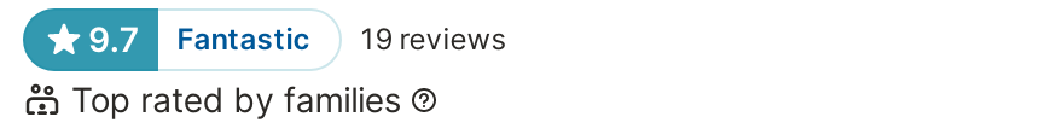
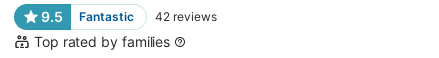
[88,19,138,60] 9.7 -> [41,8,63,25] 9.5
[361,21,506,58] 19 reviews -> [155,9,217,24] 42 reviews

